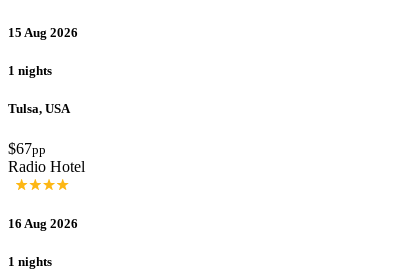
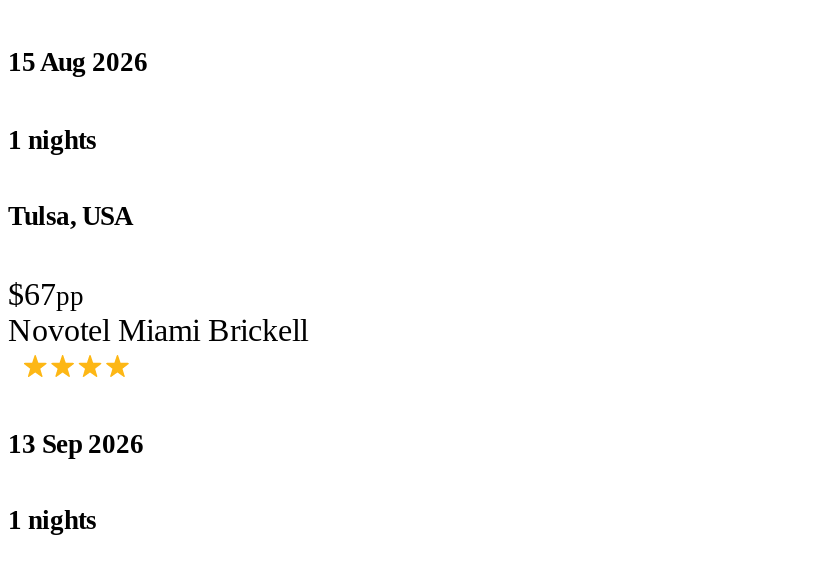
[8,158,85,175] Radio Hotel -> [8,313,308,347] Novotel Miami Brickell
[8,216,78,231] 16 Aug 2026 -> [8,430,144,460] 13 Sep 2026

